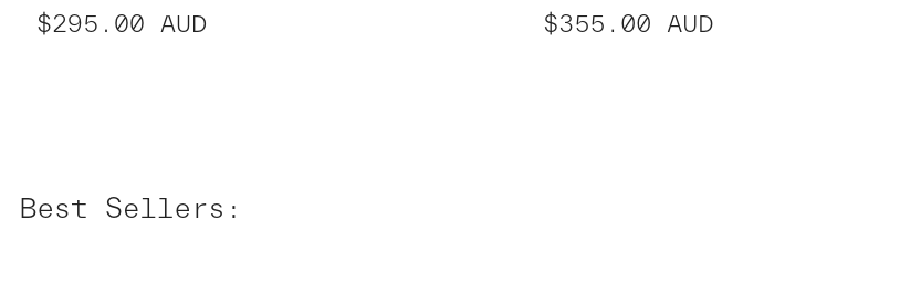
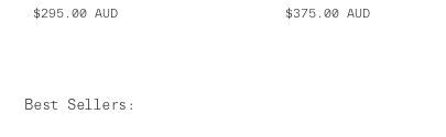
[543,11,713,37] $355.00 AUD -> [285,7,370,20] $375.00 AUD

